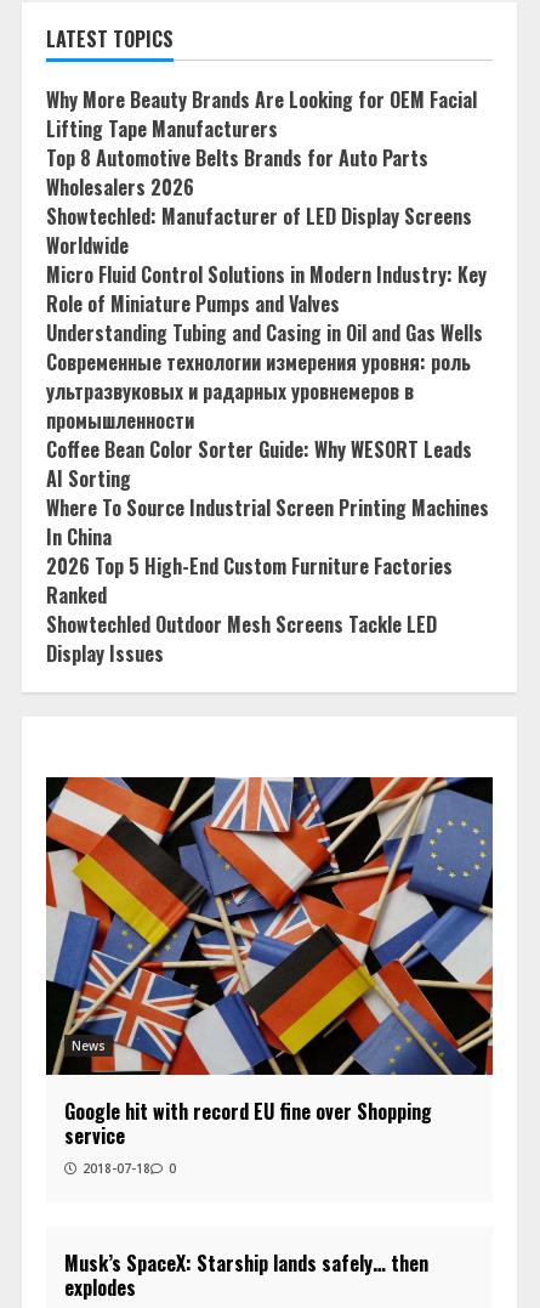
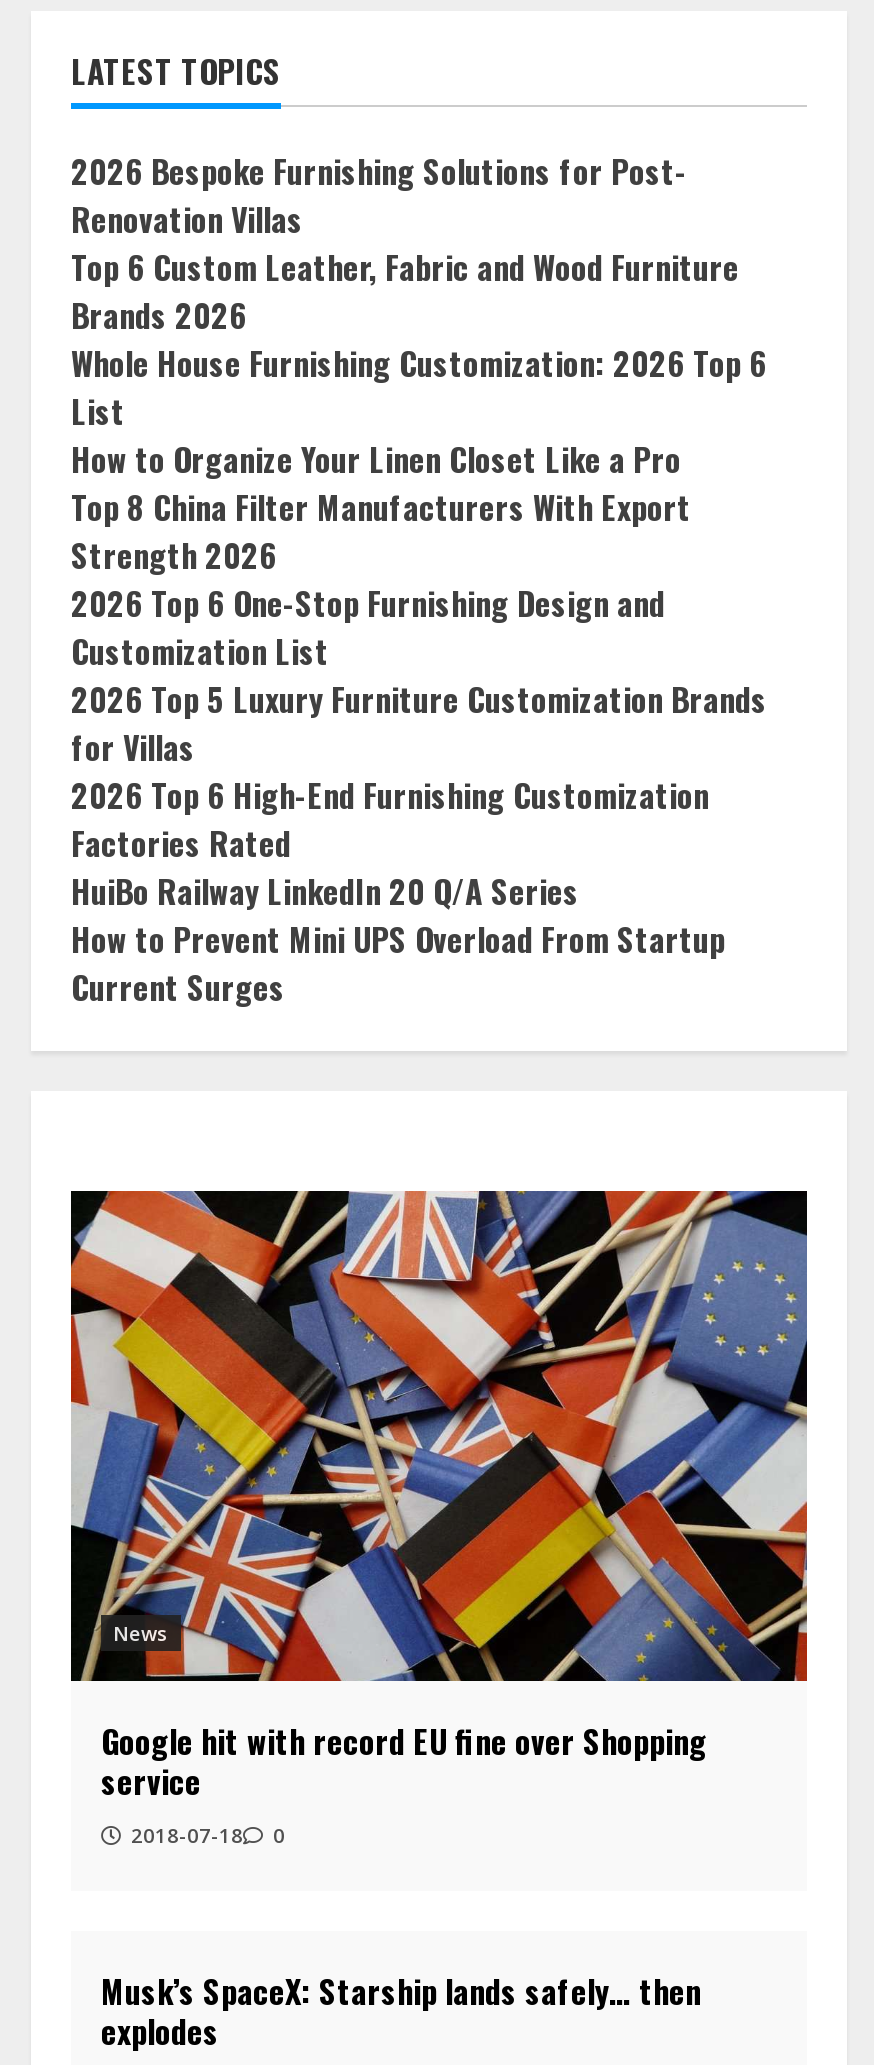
[46,85,489,668] Why More Beauty Brands Are Looking for OEM Facial | Lifting Tape Manufacturers | Top 8 Automotive Belts Brands for Auto Parts | Wholesalers 2026 | Showtechled: Manufacturer of LED Display Screens | Worldwide | Micro Fluid Control Solutions in Modern Industry: Key | Role of Miniature Pumps and Valves | Understanding Tubing and Casing in Oil and Gas Wells | Современные технологии измерения уровня: роль | ультразвуковых и радарных уровнемеров в | промышленности | Coffee Bean Color Sorter Guide: Why WESORT Leads | AI Sorting | Where To Source Industrial Screen Printing Machines | In China | 2026 Top 5 High-End Custom Furniture Factories | Ranked | Showtechled Outdoor Mesh Screens Tackle LED | Display Issues -> [71,147,767,1011] 2026 Bespoke Furnishing Solutions for Post- | Renovation Villas | Top 6 Custom Leather, Fabric and Wood Furniture | Brands 2026 | Whole House Furnishing Customization: 2026 Top 6 | List | How to Organize Your Linen Closet Like a Pro | Top 8 China Filter Manufacturers With Export | Strength 2026 | 2026 Top 6 One-Stop Furnishing Design and | Customization List | 2026 Top 5 Luxury Furniture Customization Brands | for Villas | 2026 Top 6 High-End Furnishing Customization | Factories Rated | HuiBo Railway LinkedIn 20 Q/A Series | How to Prevent Mini UPS Overload From Startup | Current Surges

